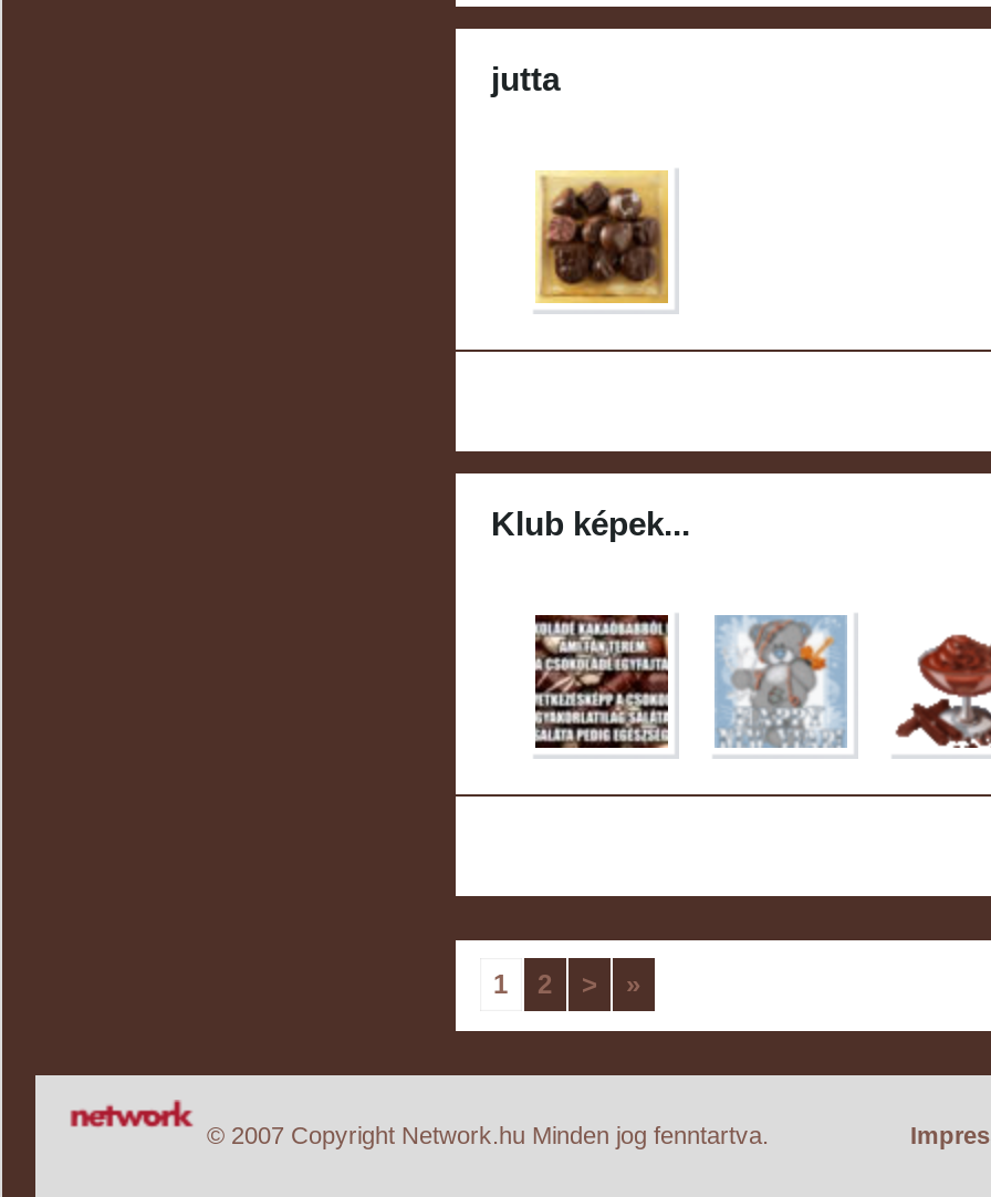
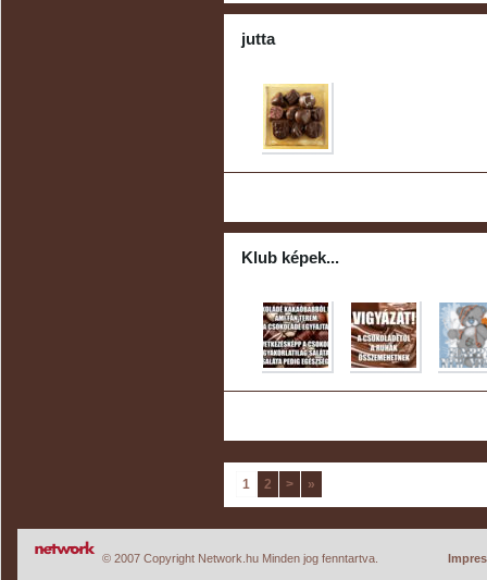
[714,613,847,748] [image] -> [350,301,417,369] [image]
[894,615,984,748] [image] -> [438,301,484,369] [image]

